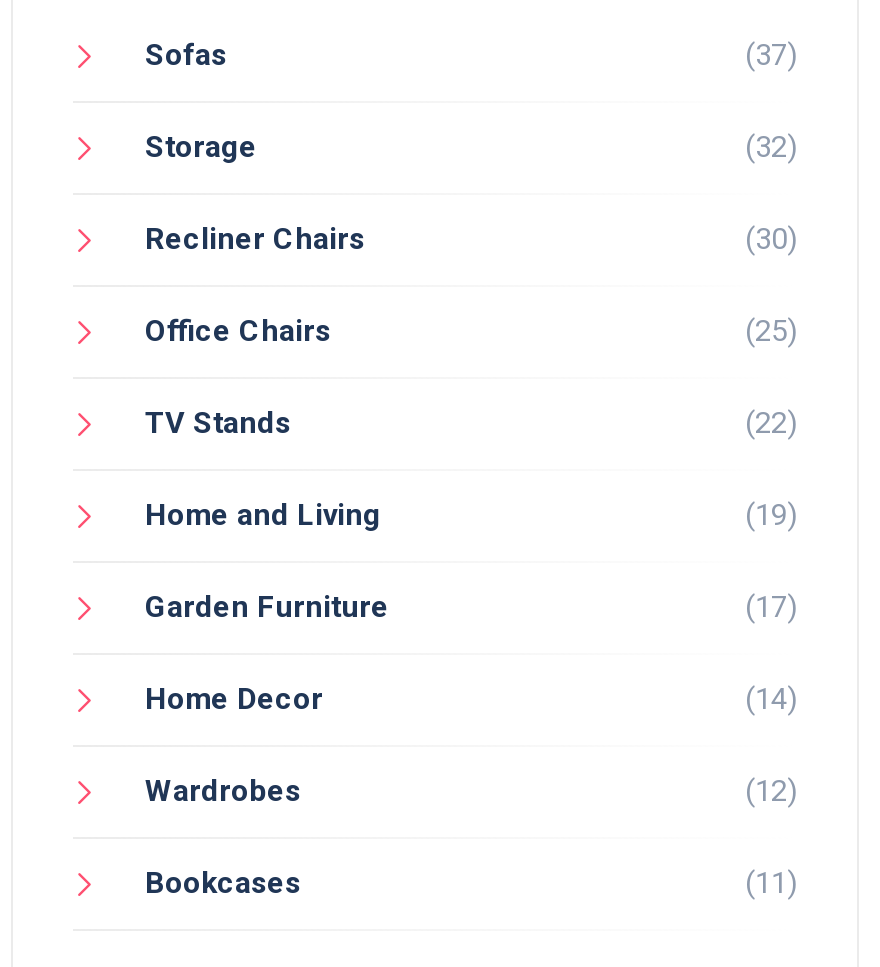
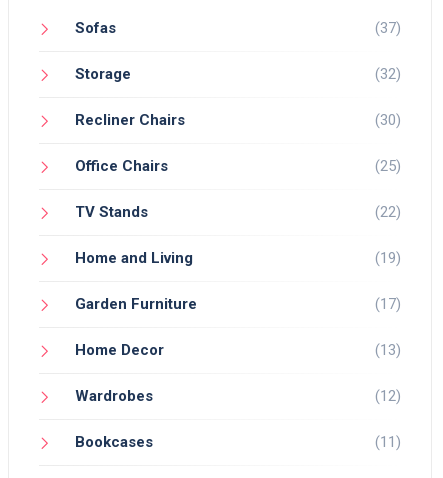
[745,680,797,716] (14) -> [375,341,401,359] (13)

